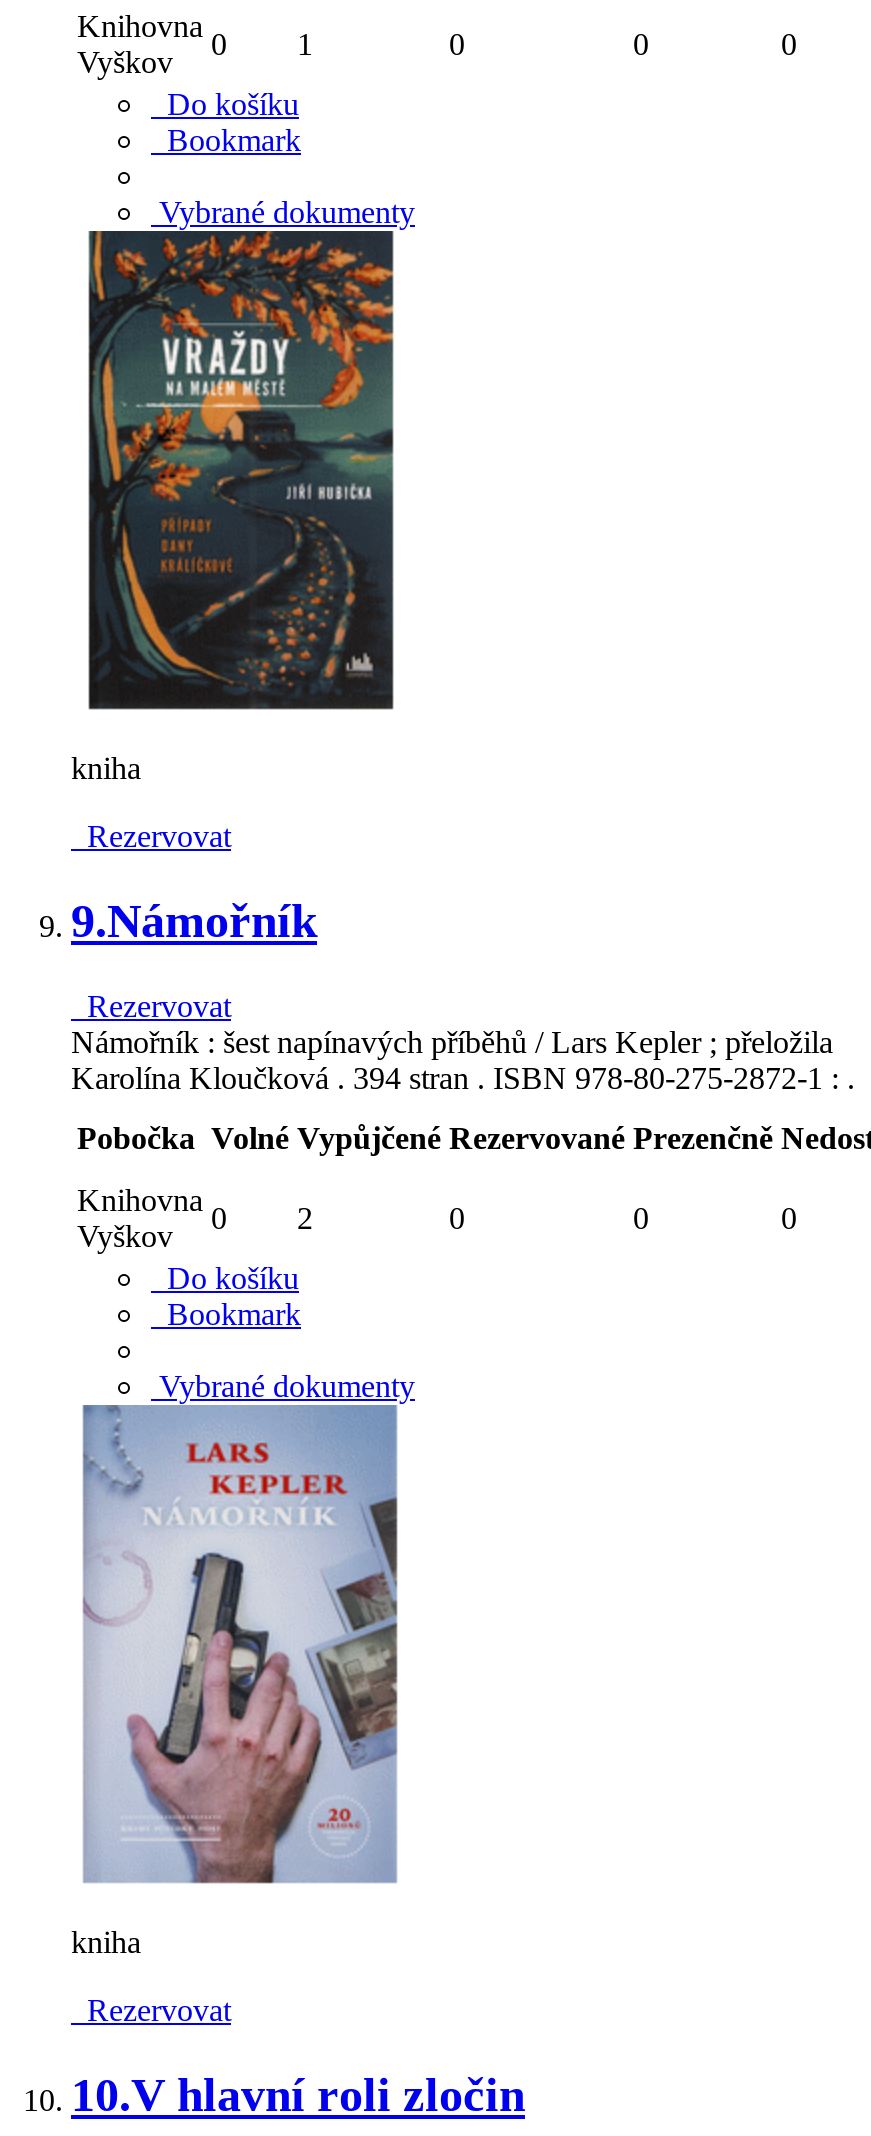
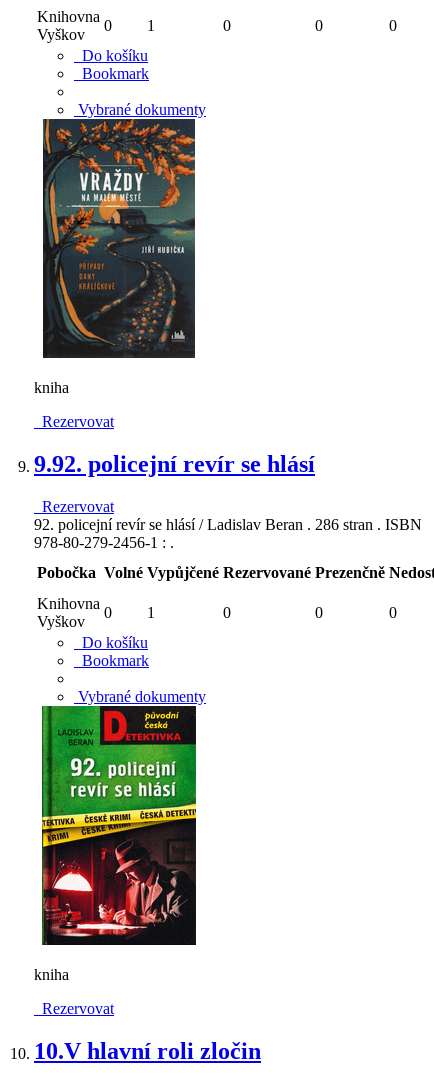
[71,896,317,948] 9.Námořník -> [34,451,315,477] 9.92. policejní revír se hlásí
[71,1025,855,1095] Námořník : šest napínavých příběhů / Lars Kepler ; přeložila | Karolína Kloučková . 394 stran . ISBN 978-80-275-2872-1 : . -> [34,516,422,551] 92. policejní revír se hlásí / Ladislav Beran . 286 stran . ISBN | 978-80-279-2456-1 : .
[297,1201,313,1235] 2 -> [147,604,155,621] 1
[81,1403,399,1885] [image] -> [40,705,197,946] [image]

